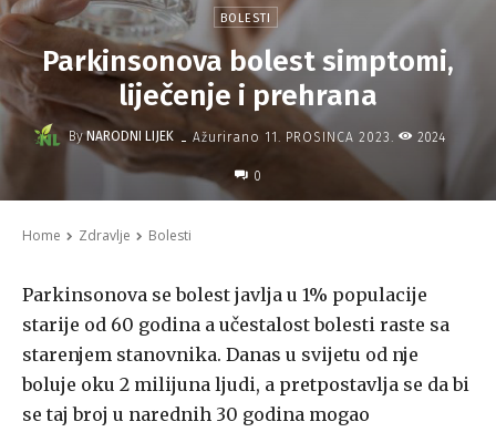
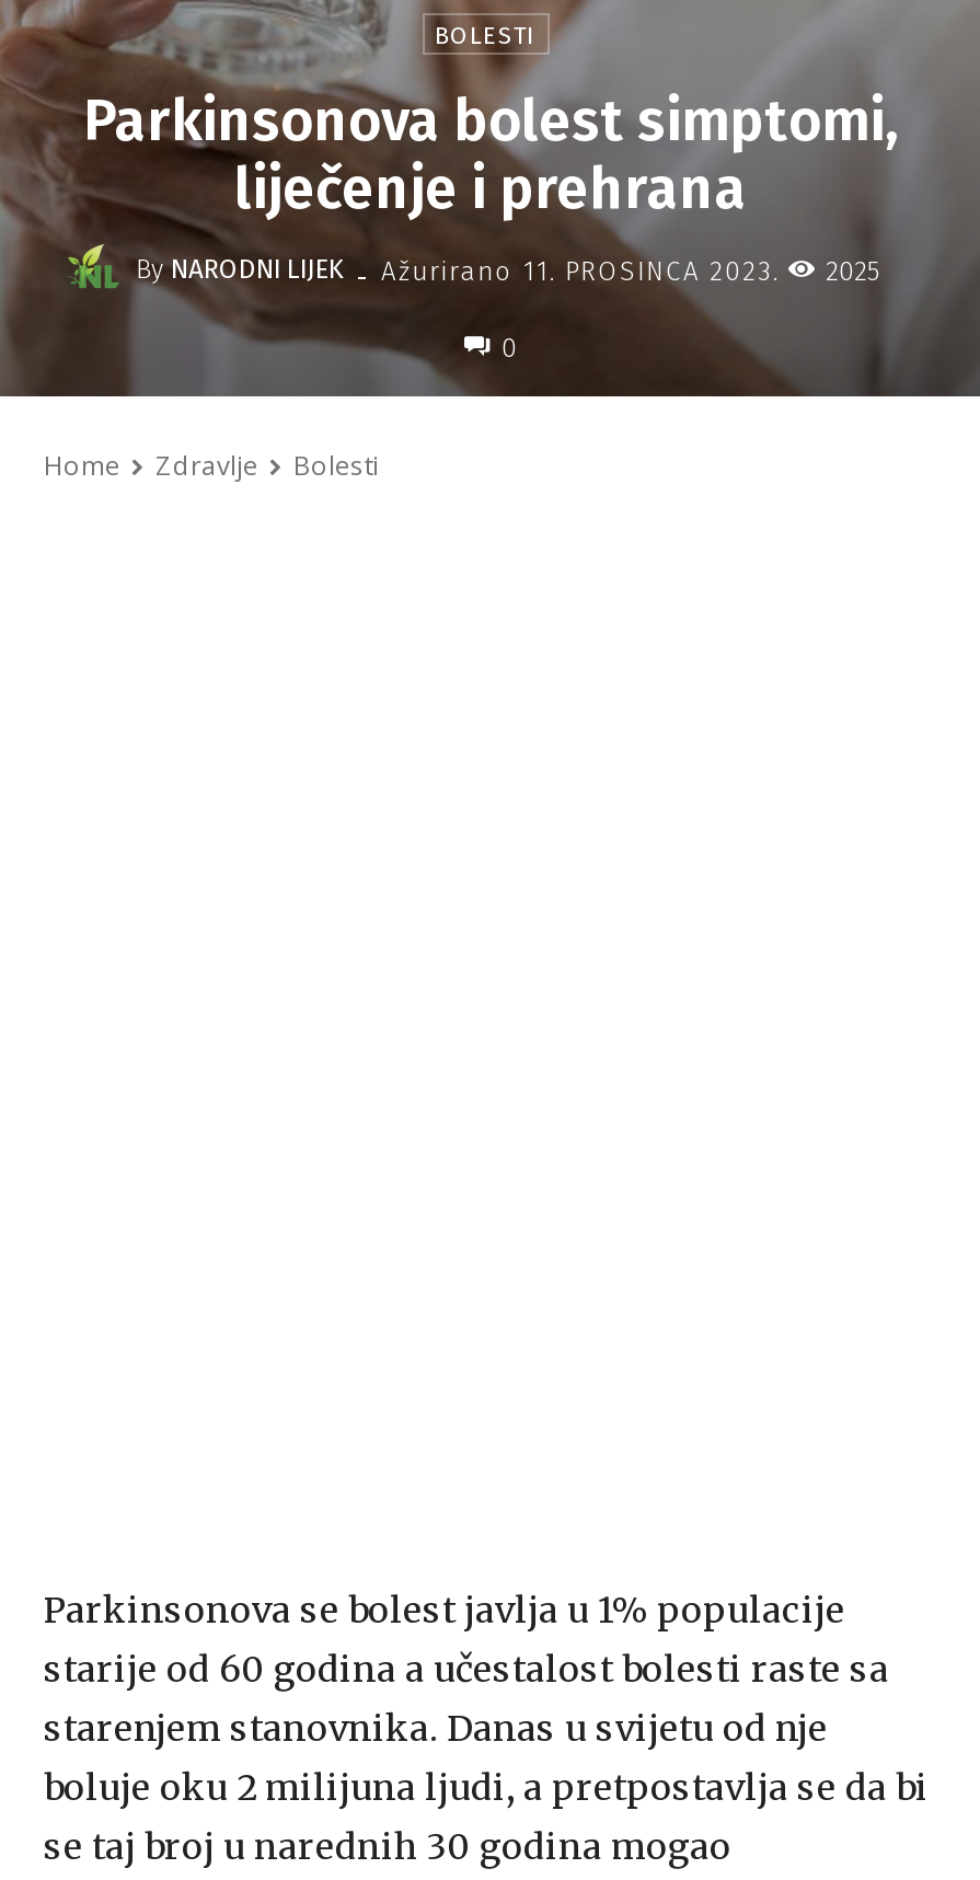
[69,128,445,150] By NARODNI LIJEK - Ažurirano 11. PROSINCA 2023. 2024 -> [136,252,880,296] By NARODNI LIJEK - Ažurirano 11. PROSINCA 2023. 2025

